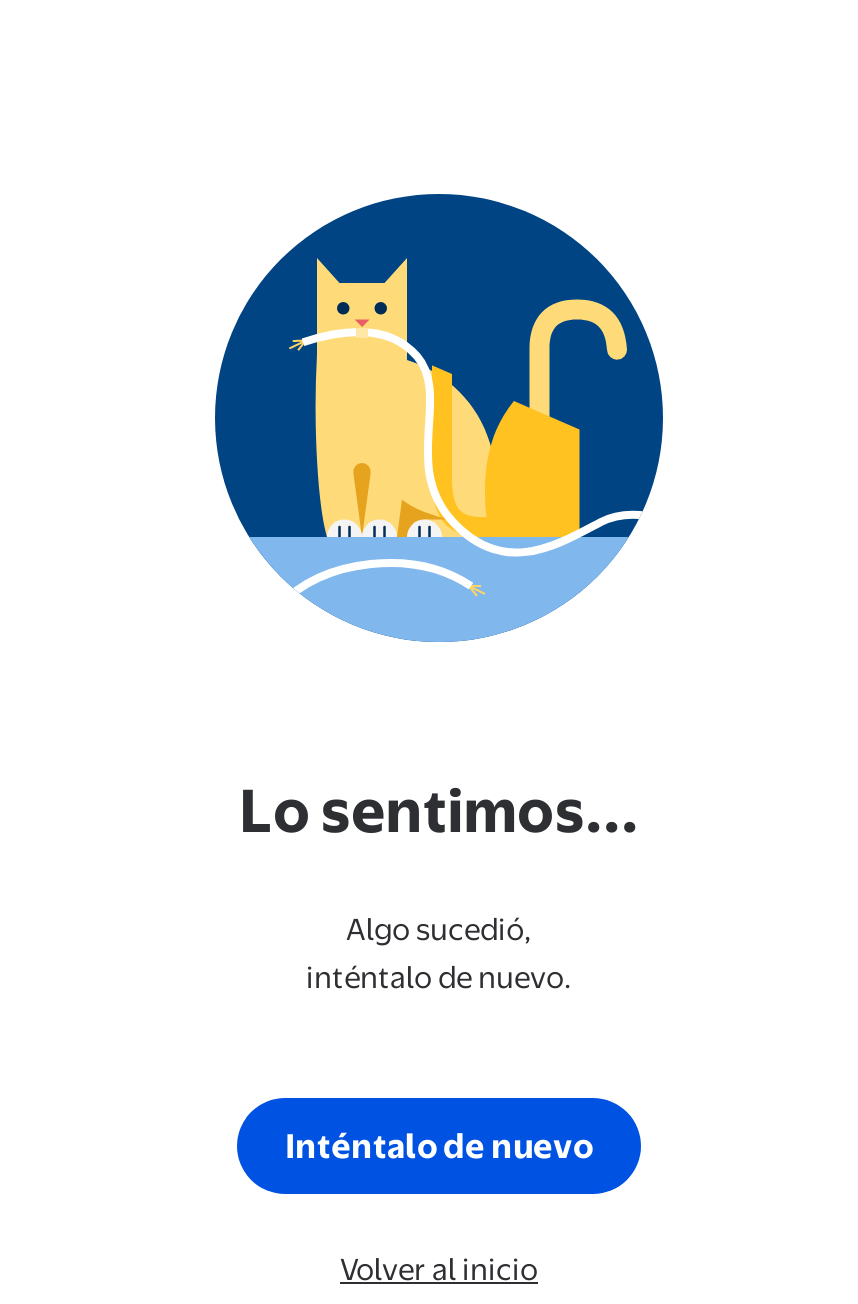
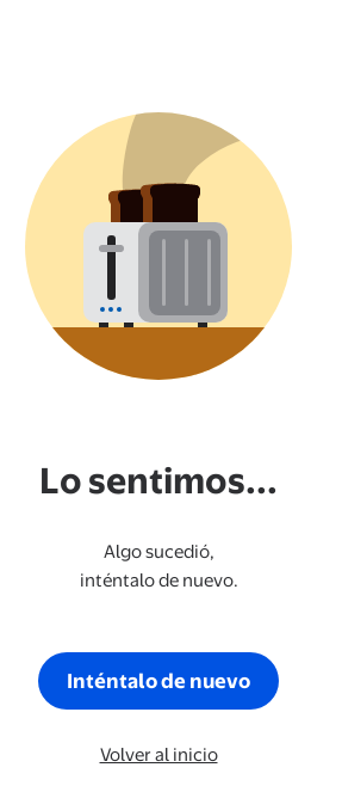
[213,192,665,644] [image] -> [25,112,292,381] [image]

